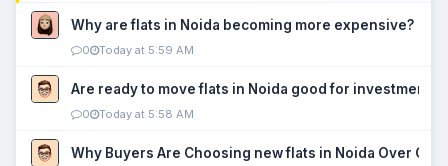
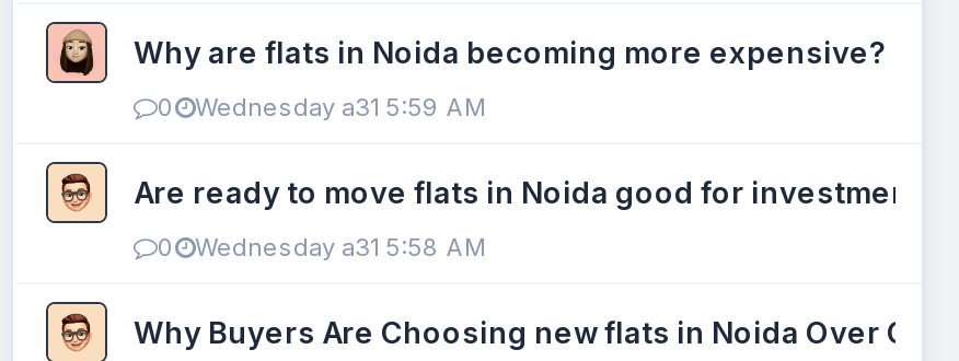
[99,43,194,57] Today at 5:59 AM -> [195,92,486,123] Wednesday a31 5:59 AM
[99,107,194,121] Today at 5:58 AM -> [195,232,486,263] Wednesday a31 5:58 AM

